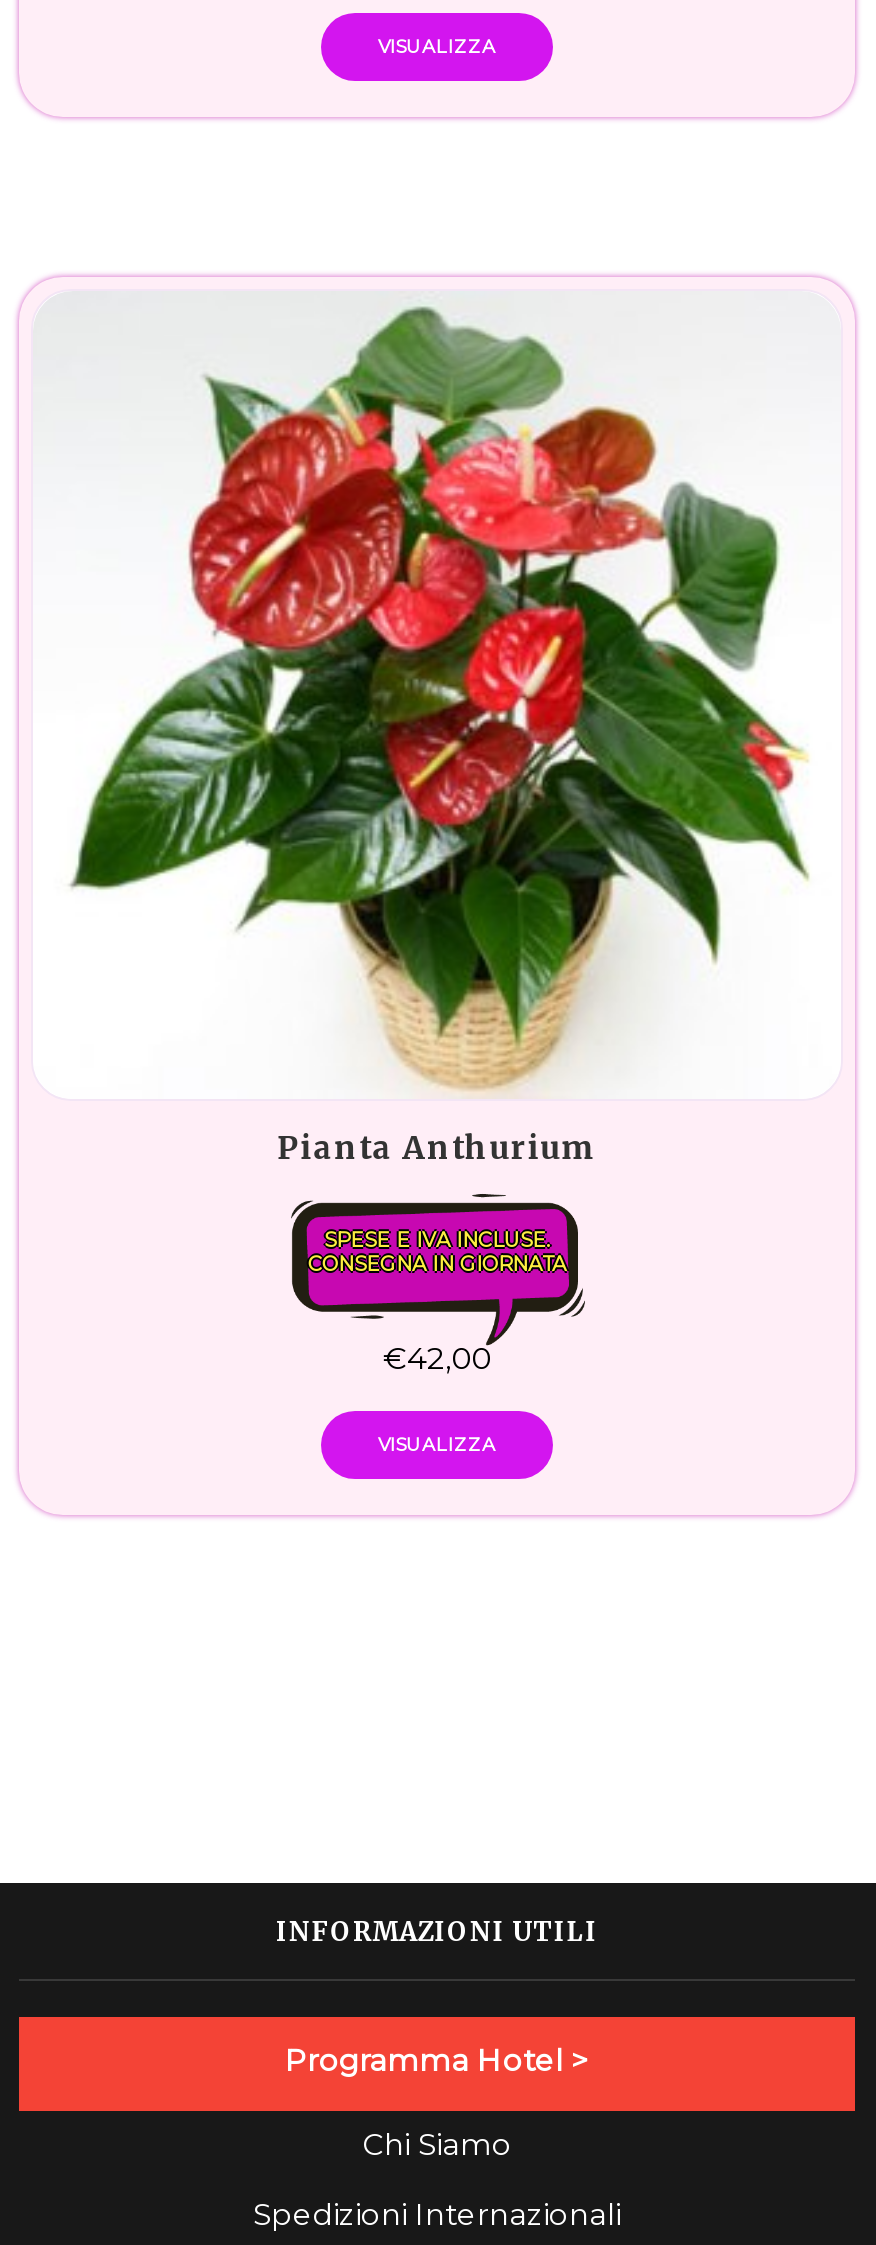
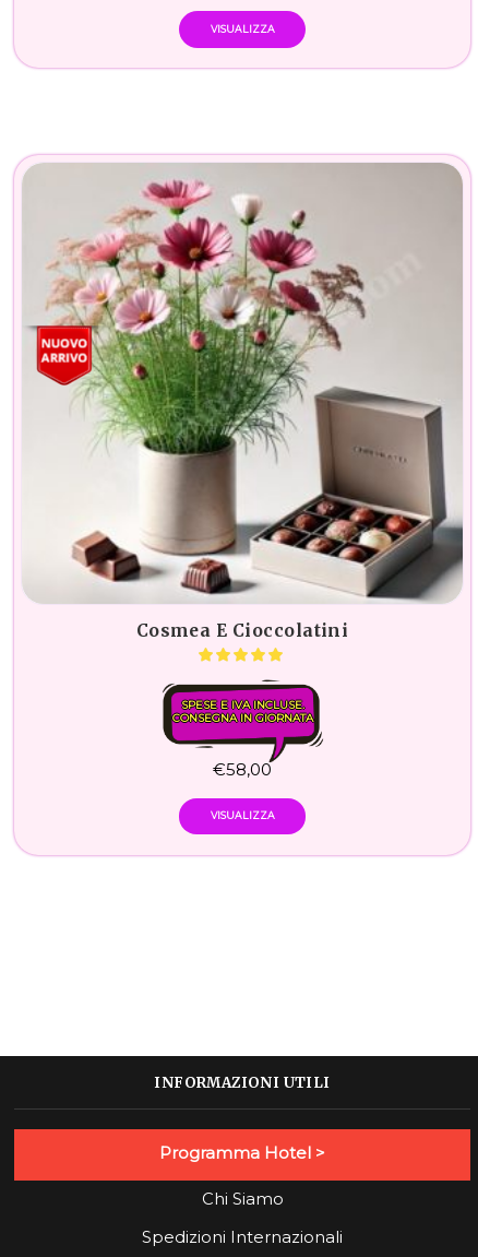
[37,293,841,1166] [image] | Pianta Anthurium -> [23,163,464,641] [image] | Cosmea E Cioccolatini
[383,1339,491,1377] €42,00 -> [213,759,272,780] €58,00

